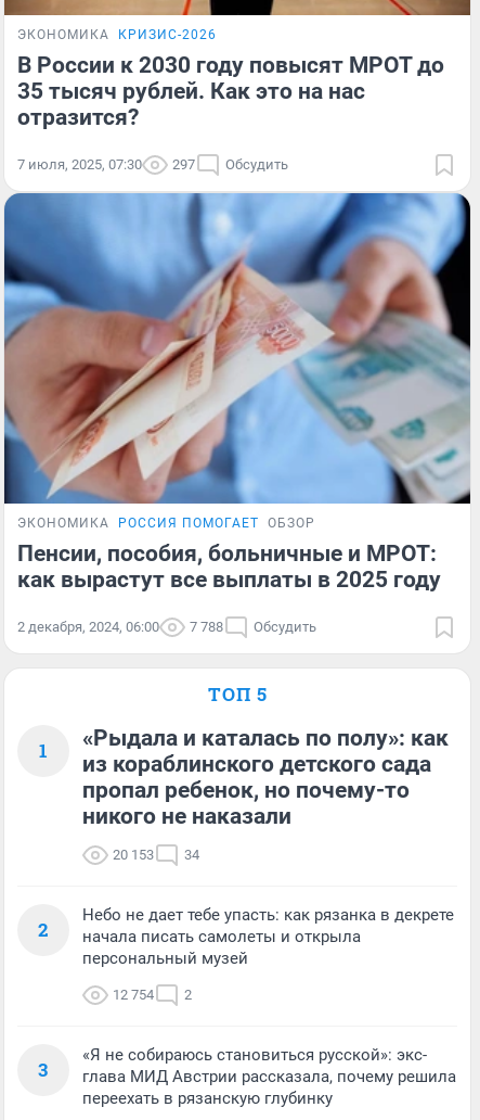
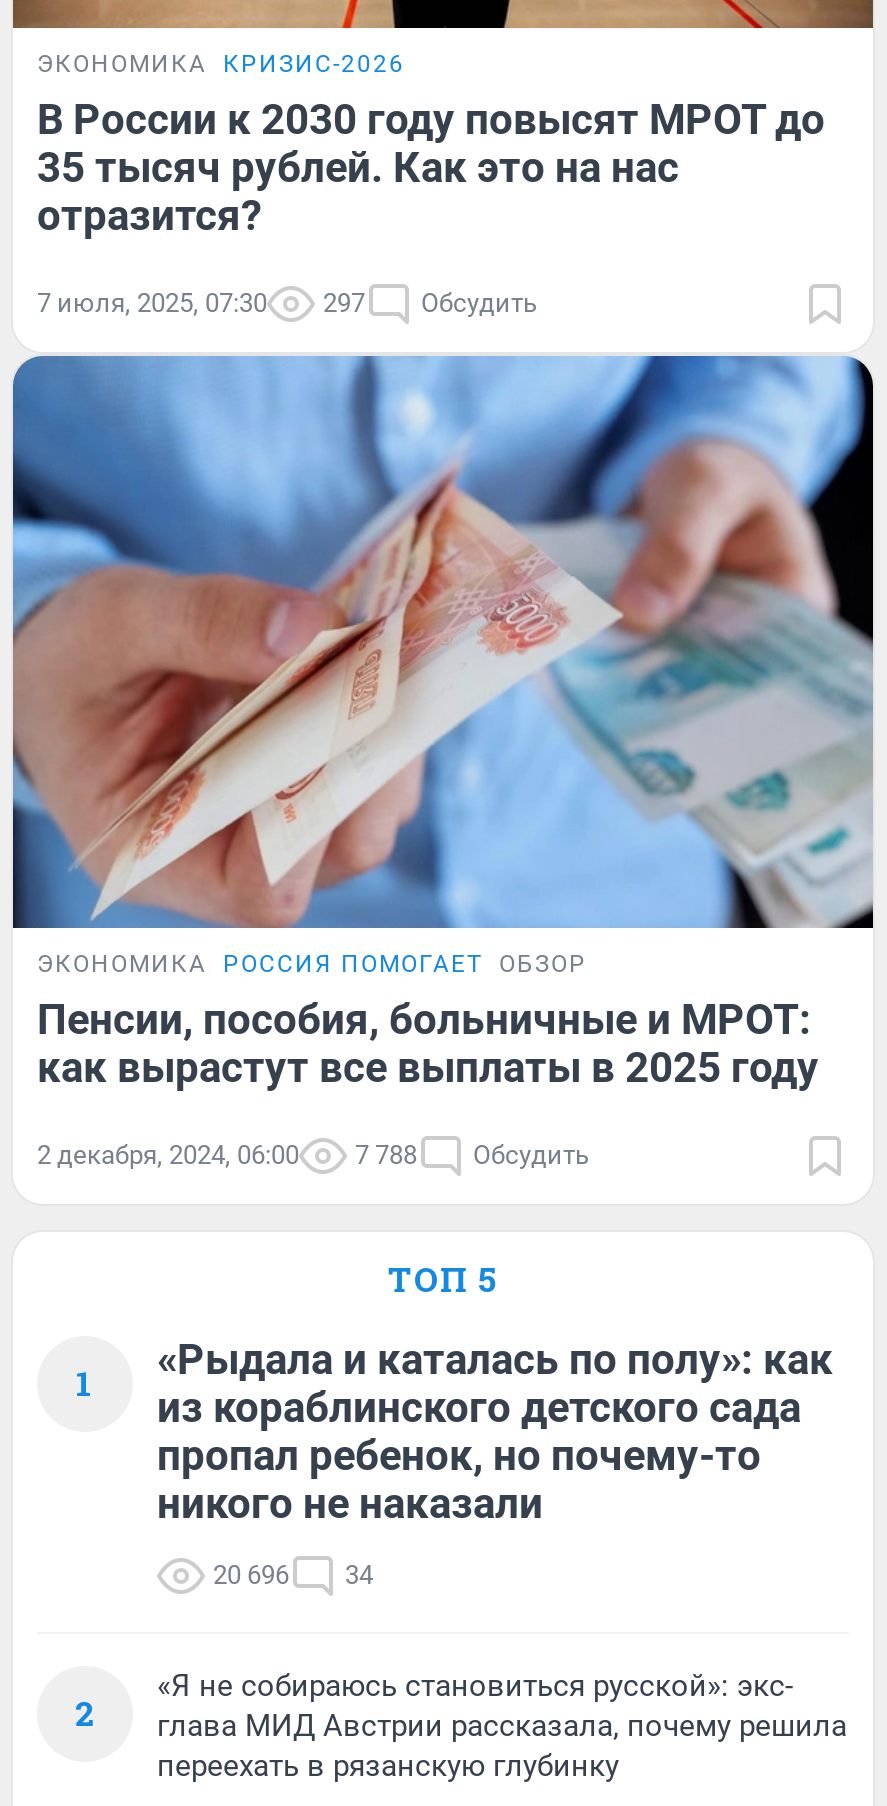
[113,847,199,863] 20 153 34 -> [213,1561,373,1591] 20 696 34
[38,905,454,1082] Небо не дает тебе упасть: как рязанка в декрете | начала писать самолеты и открыла | персональный музей | 12 754 | 2 | 3 -> none

